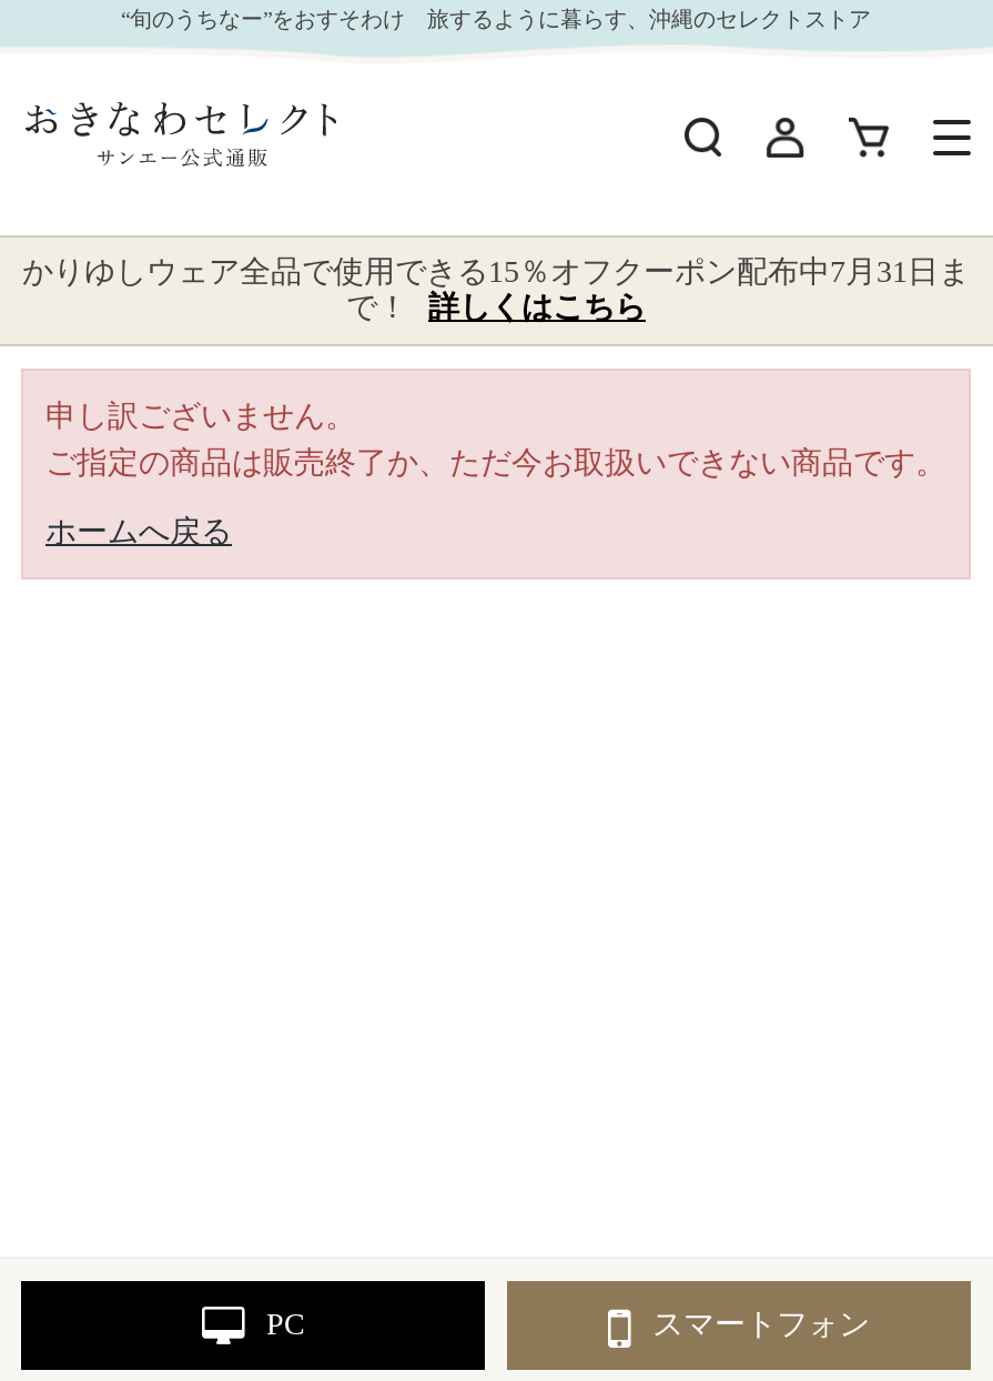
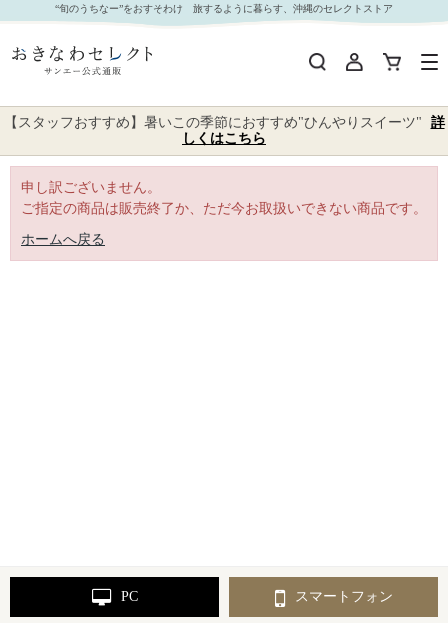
[22,255,970,324] かりゆしウェア全品で使用できる15％オフクーポン配布中7月31日ま | で！ 詳しくはこちら -> [3,115,444,146] 【スタッフおすすめ】暑いこの季節におすすめ"ひんやりスイーツ" 詳 | しくはこちら

